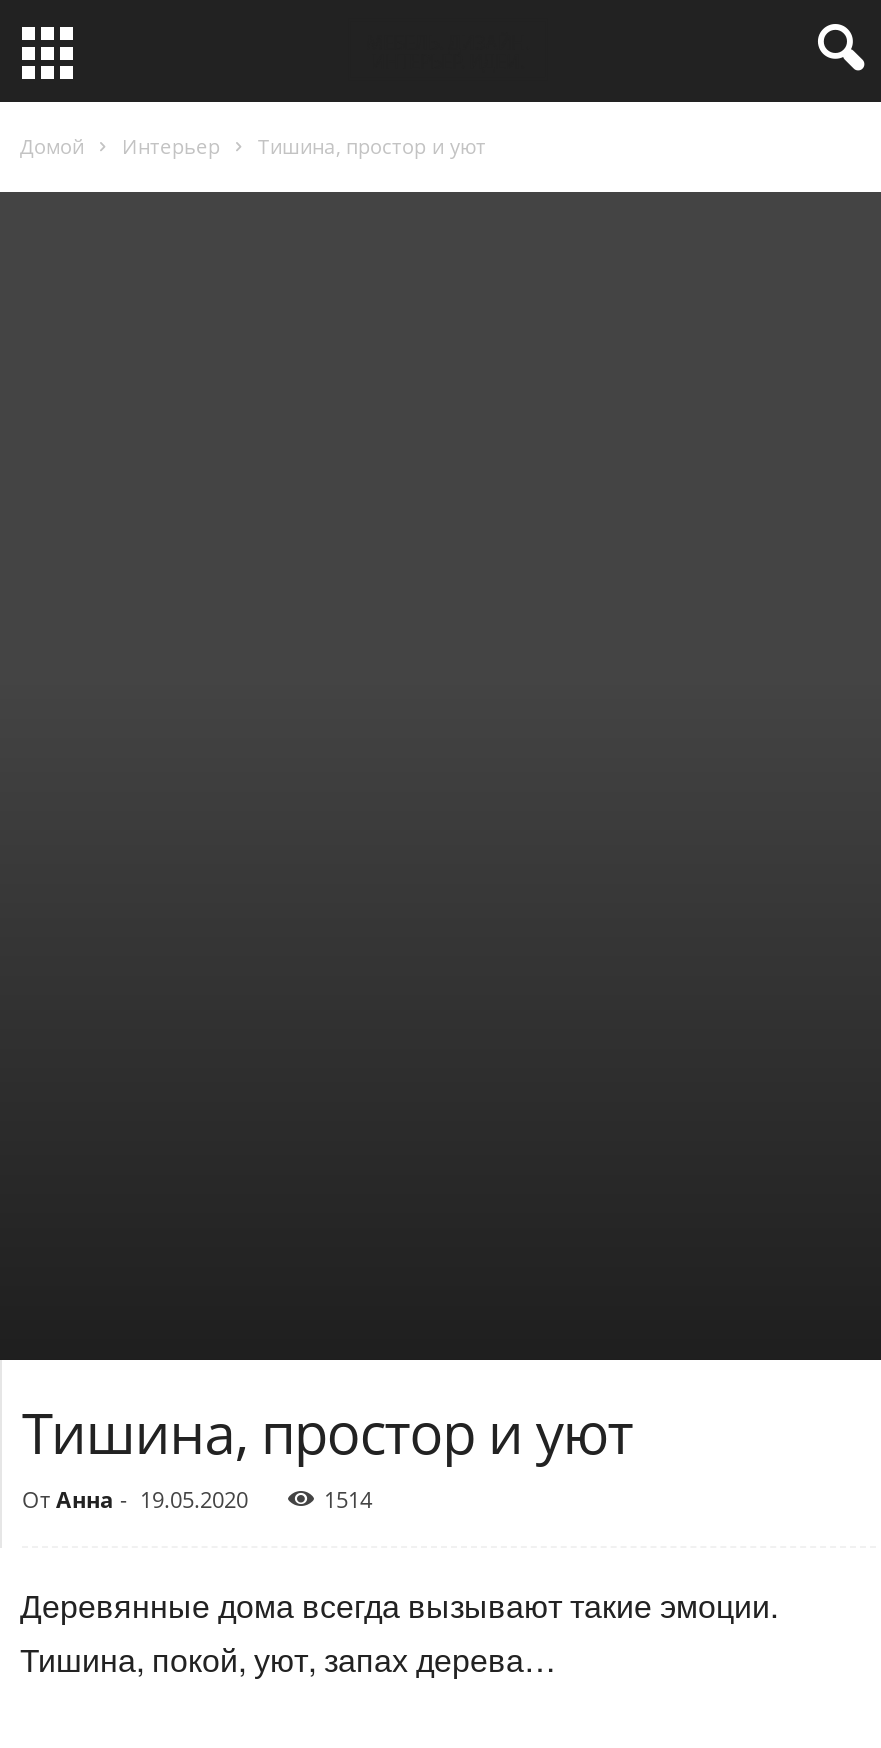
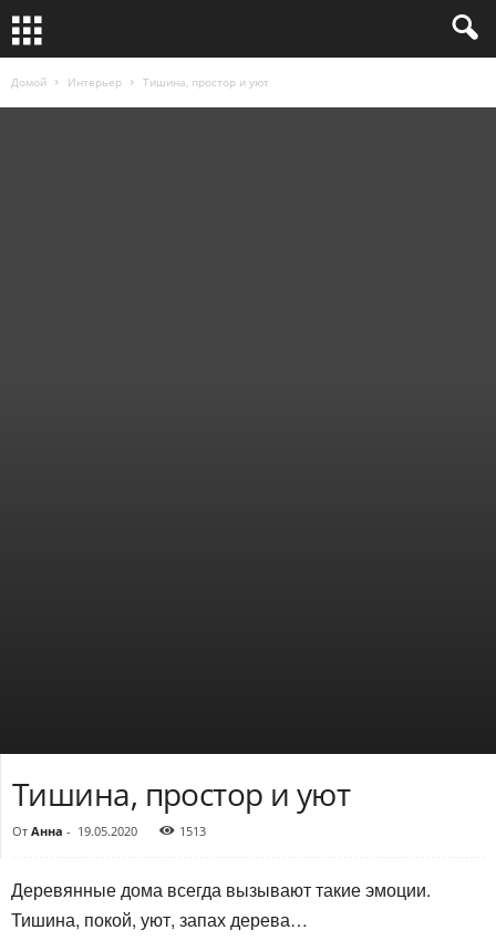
[324,1485,372,1515] 1514 -> [179,823,206,840] 1513

